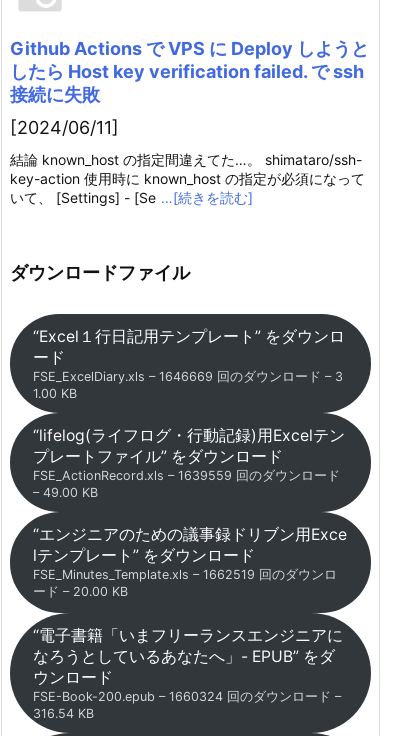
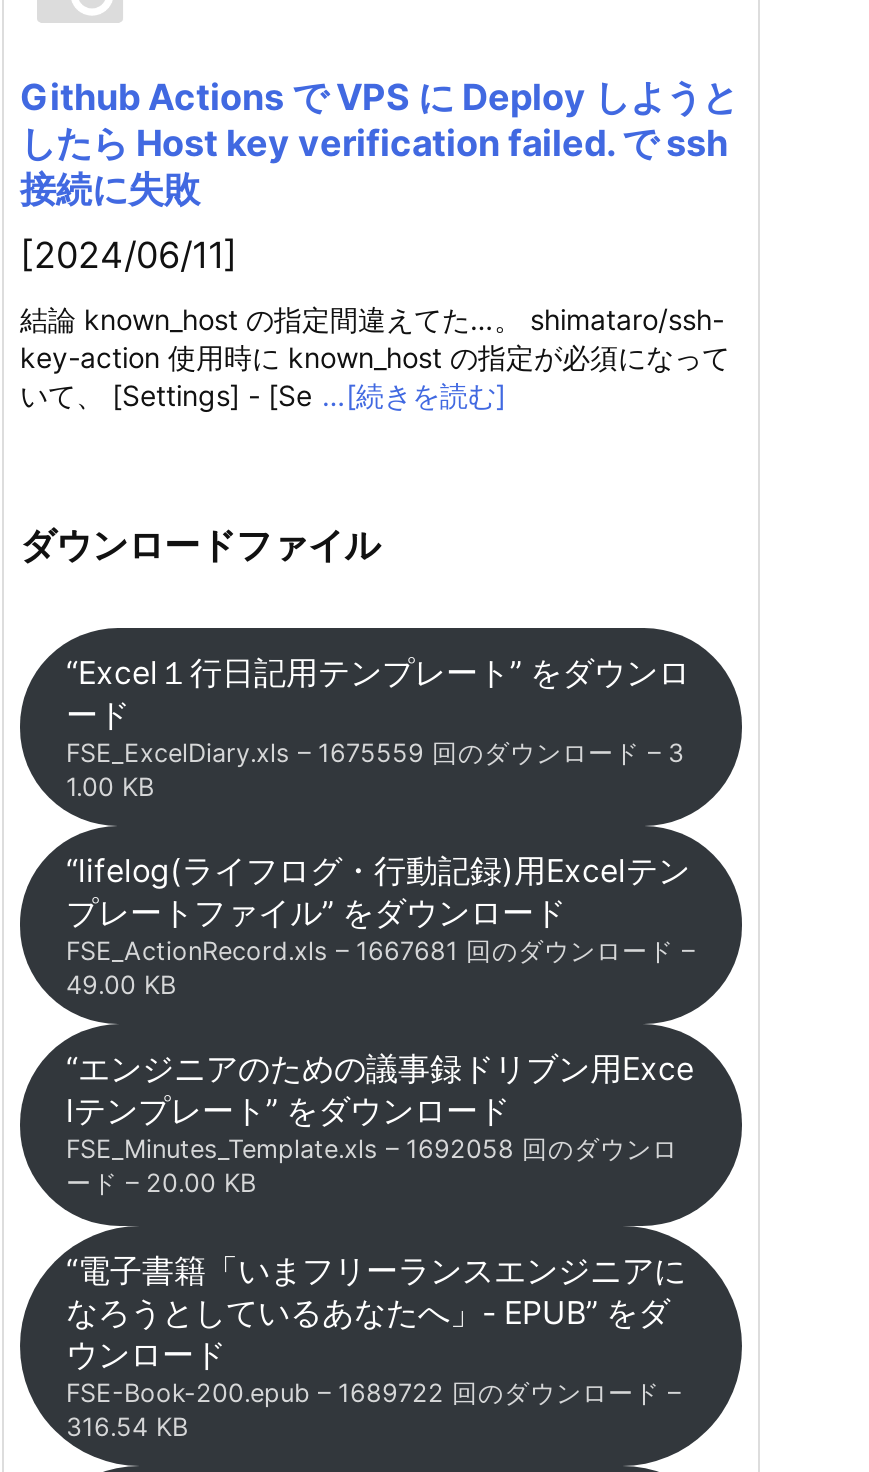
[33,369,343,384] FSE_ExcelDiary.xls – 1646669 回のダウンロード – 3 -> [66,738,684,768] FSE_ExcelDiary.xls – 1675559 回のダウンロード – 3
[33,468,340,500] FSE_ActionRecord.xls – 1639559 回のダウンロード | – 49.00 KB -> [66,936,694,1000] FSE_ActionRecord.xls – 1667681 回のダウンロード – | 49.00 KB
[33,567,337,582] FSE_Minutes_Template.xls – 1662519 回のダウンロ -> [66,1134,678,1164] FSE_Minutes_Template.xls – 1692058 回のダウンロ
[33,689,341,704] FSE-Book-200.epub – 1660324 回のダウンロード – -> [66,1378,680,1408] FSE-Book-200.epub – 1689722 回のダウンロード –

